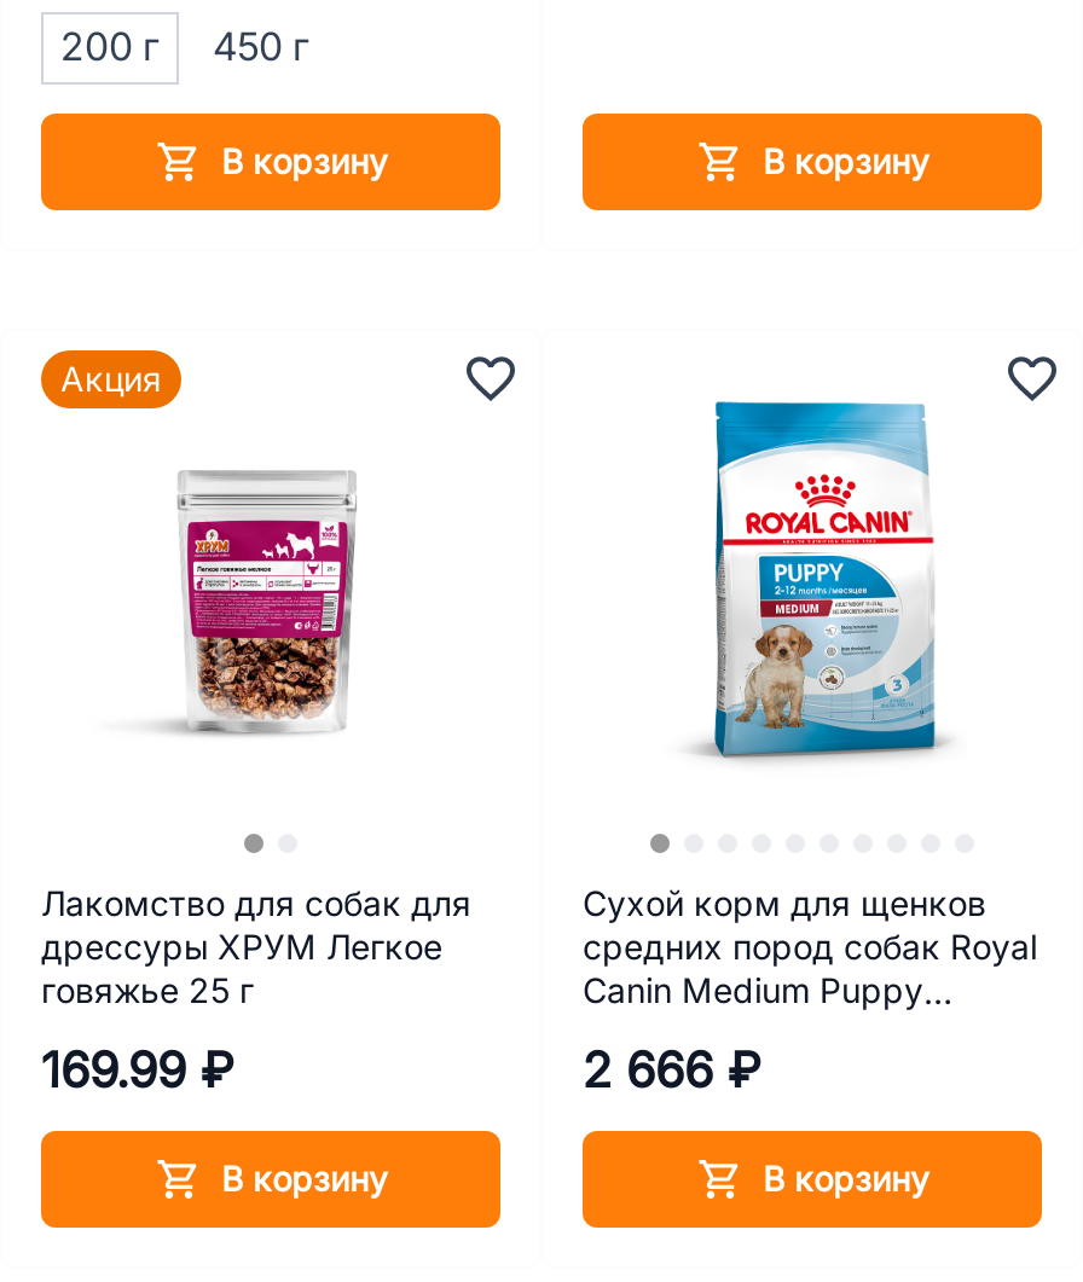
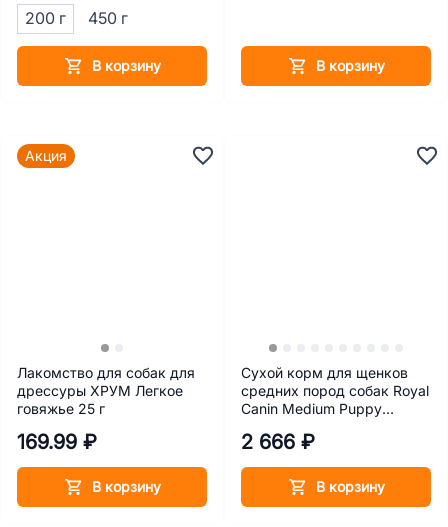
[694,399,948,761] [image] -> none
[160,469,358,737] [image] -> none

